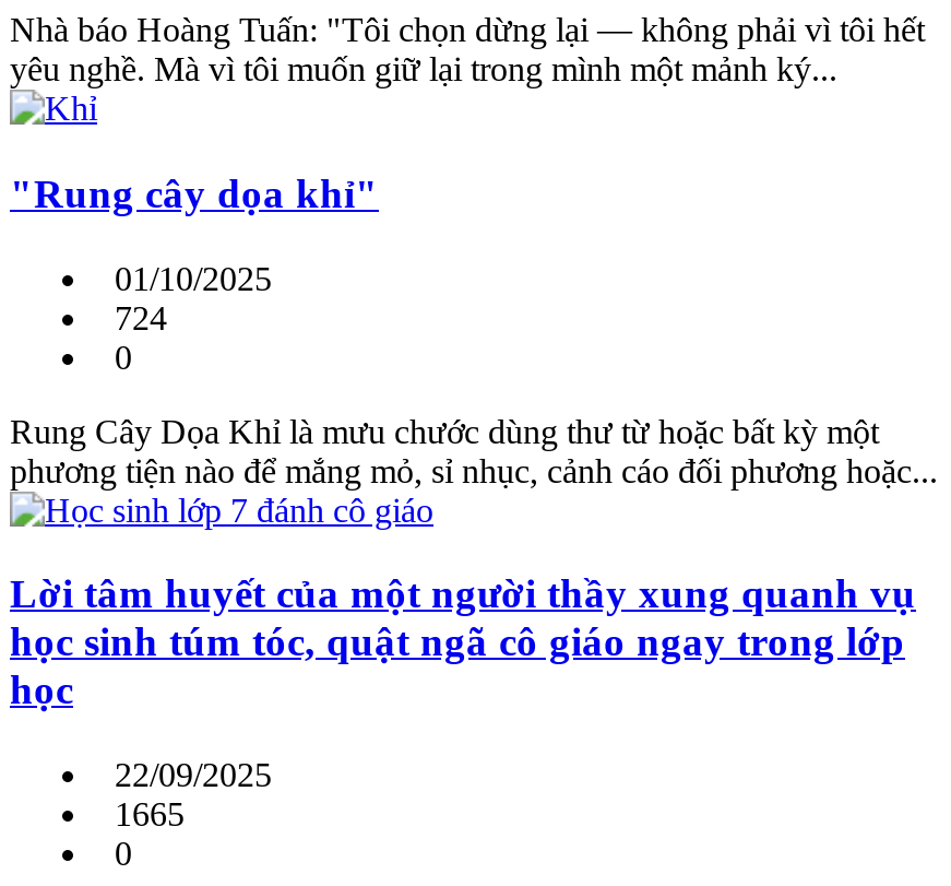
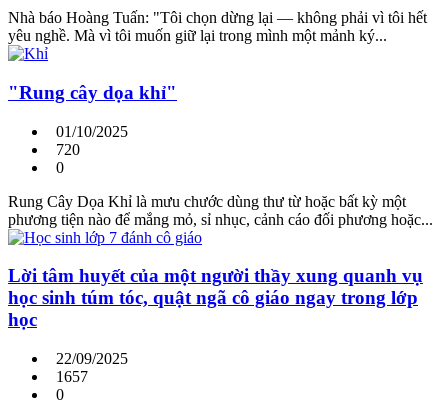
[106,298,167,335] 724 -> [52,140,80,157] 720
[106,795,185,832] 1665 -> [52,368,88,385] 1657

